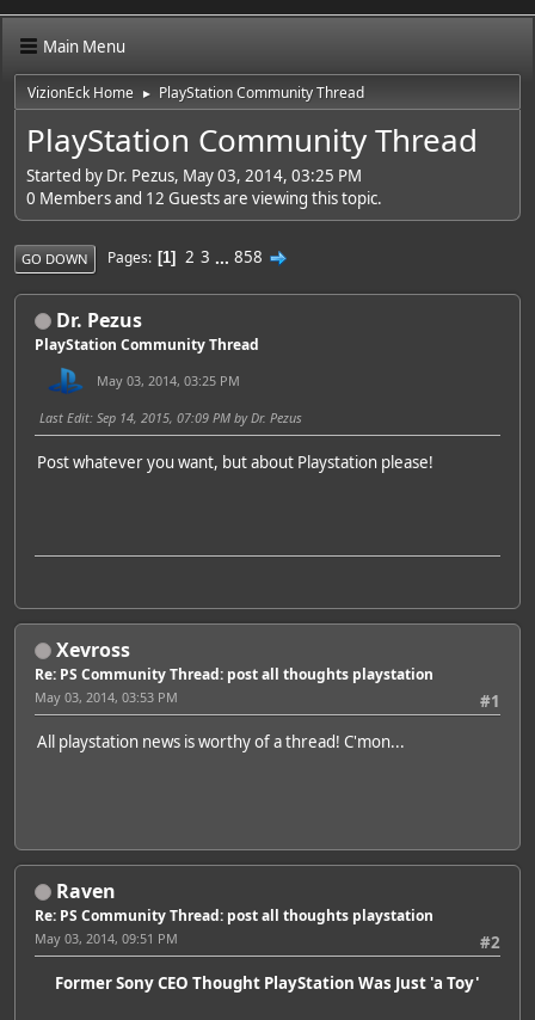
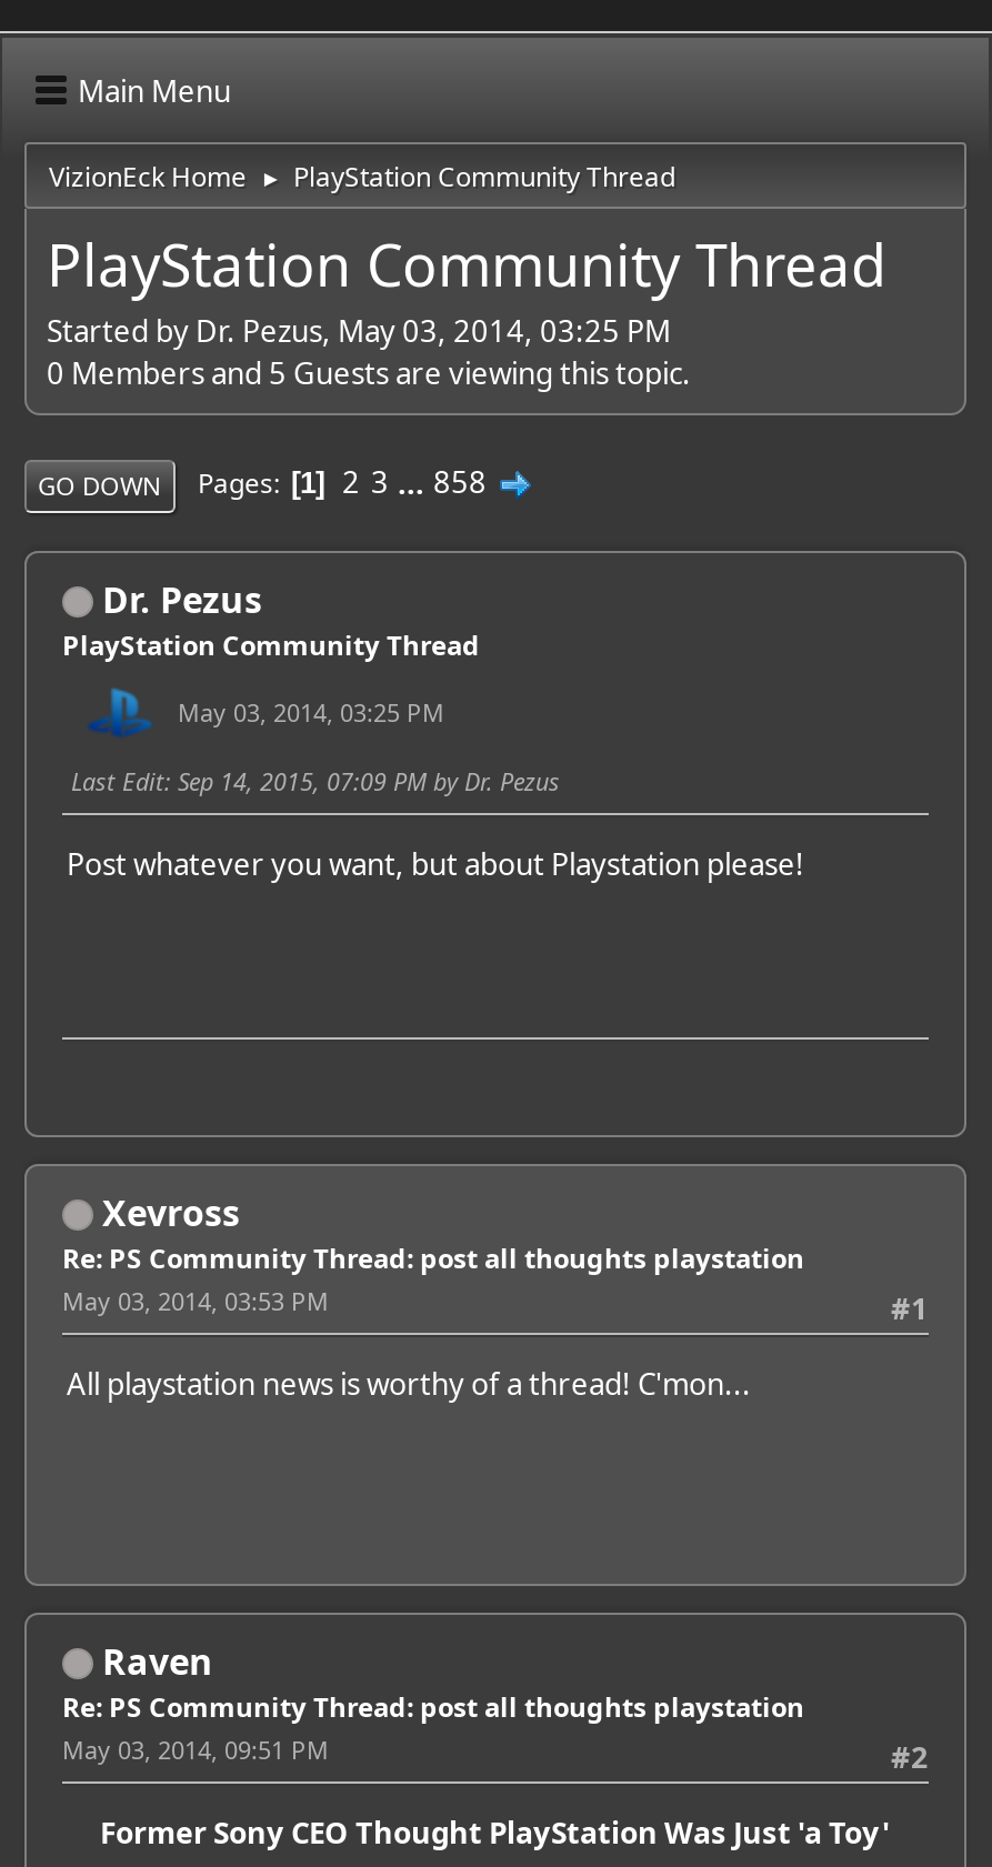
[26,187,382,208] 0 Members and 12 Guests are viewing this topic. -> [47,352,691,392] 0 Members and 5 Guests are viewing this topic.

